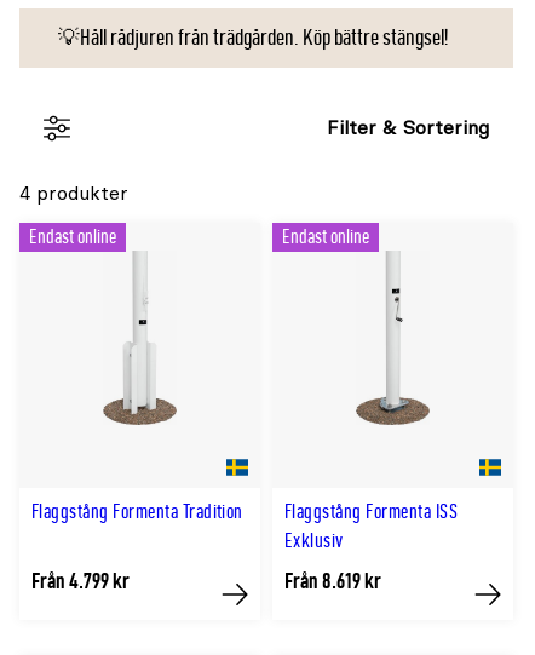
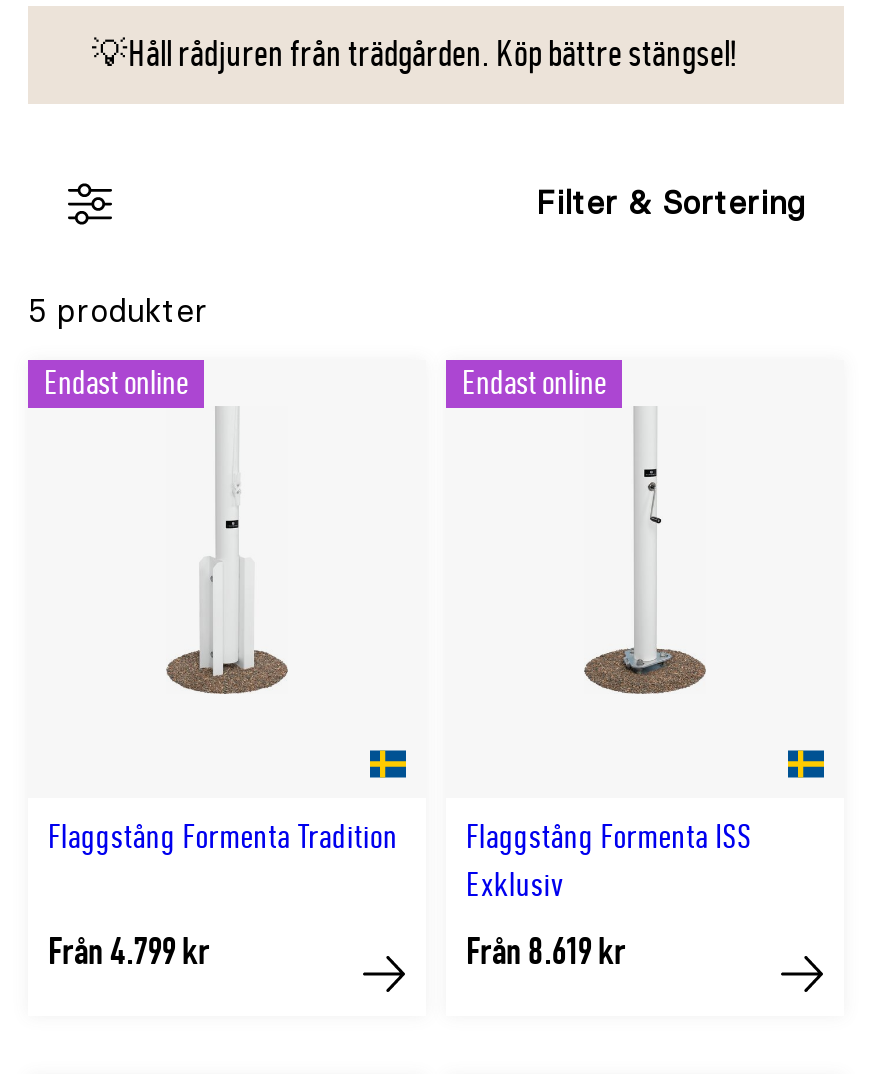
[19,182,128,205] 4 produkter -> [28,292,208,330] 5 produkter

